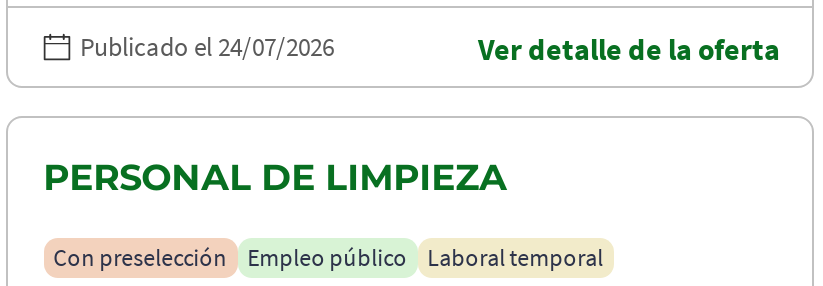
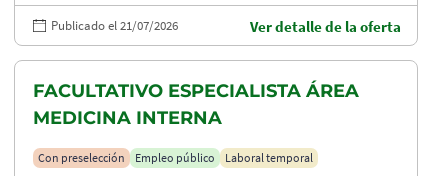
[80,29,334,63] Publicado el 24/07/2026 -> [51,17,178,34] Publicado el 21/07/2026
[43,156,507,200] PERSONAL DE LIMPIEZA -> [33,80,359,129] FACULTATIVO ESPECIALISTA ÁREA | MEDICINA INTERNA

